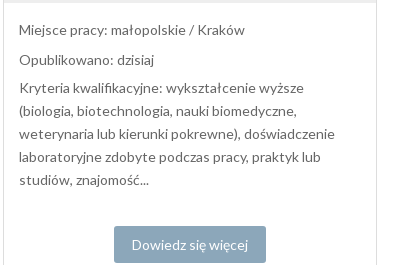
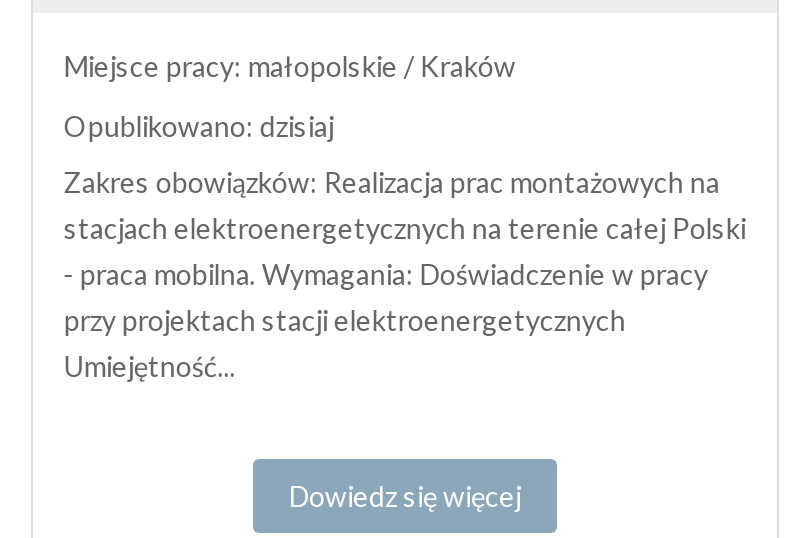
[19,79,335,188] Kryteria kwalifikacyjne: wykształcenie wyższe | (biologia, biotechnologia, nauki biomedyczne, | weterynaria lub kierunki pokrewne), doświadczenie | laboratoryjne zdobyte podczas pracy, praktyk lub | studiów, znajomość... -> [64,166,746,384] Zakres obowiązków: Realizacja prac montażowych na | stacjach elektroenergetycznych na terenie całej Polski | - praca mobilna. Wymagania: Doświadczenie w pracy | przy projektach stacji elektroenergetycznych | Umiejętność...

